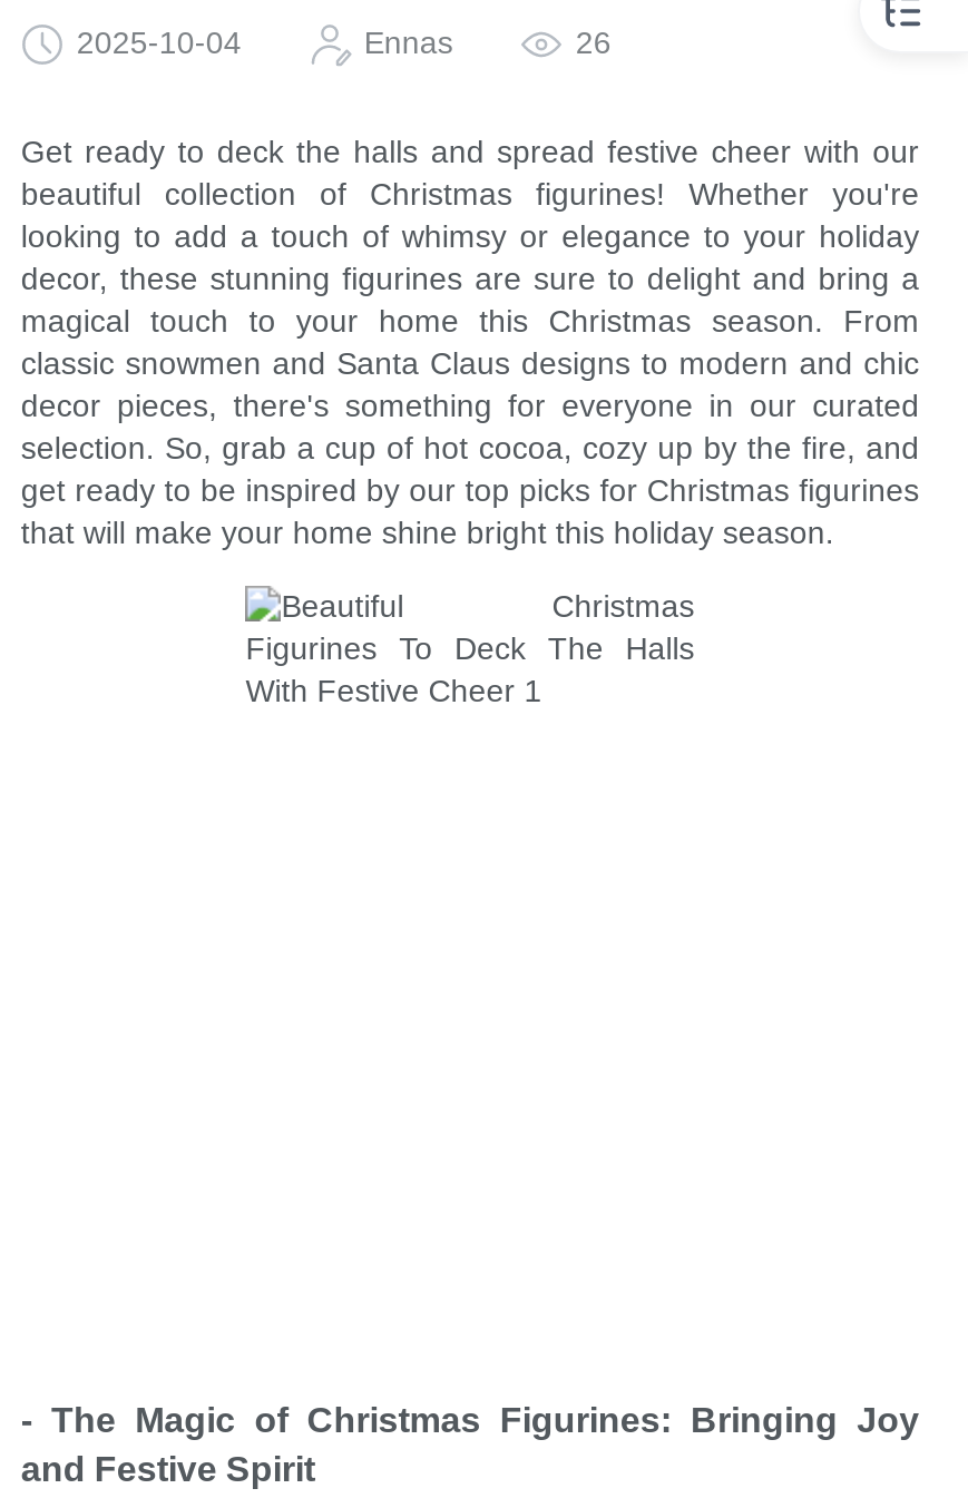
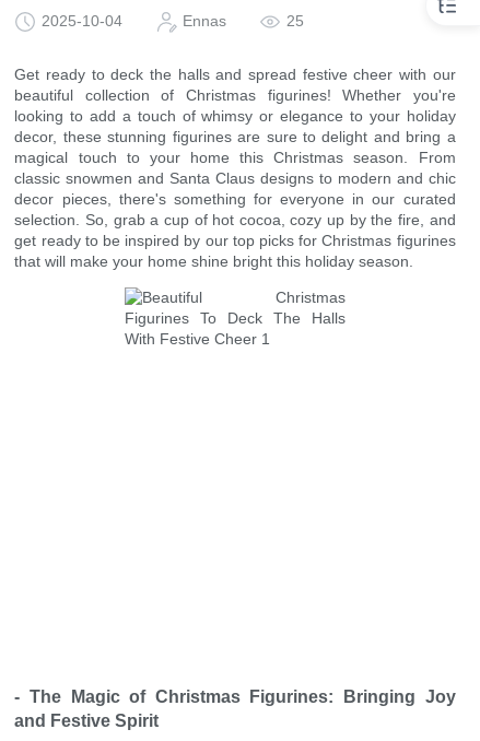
[576,25,611,61] 26 -> [287,12,304,30] 25

